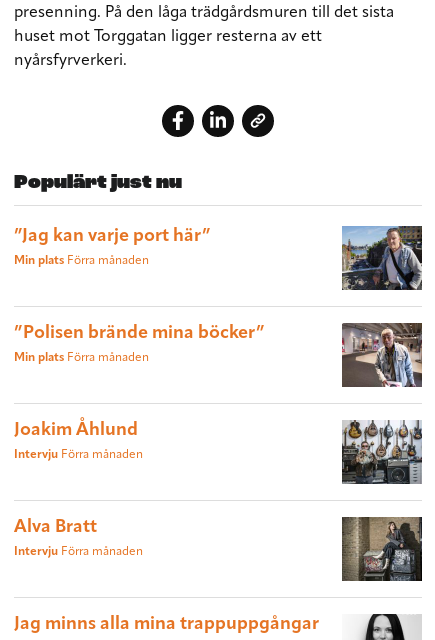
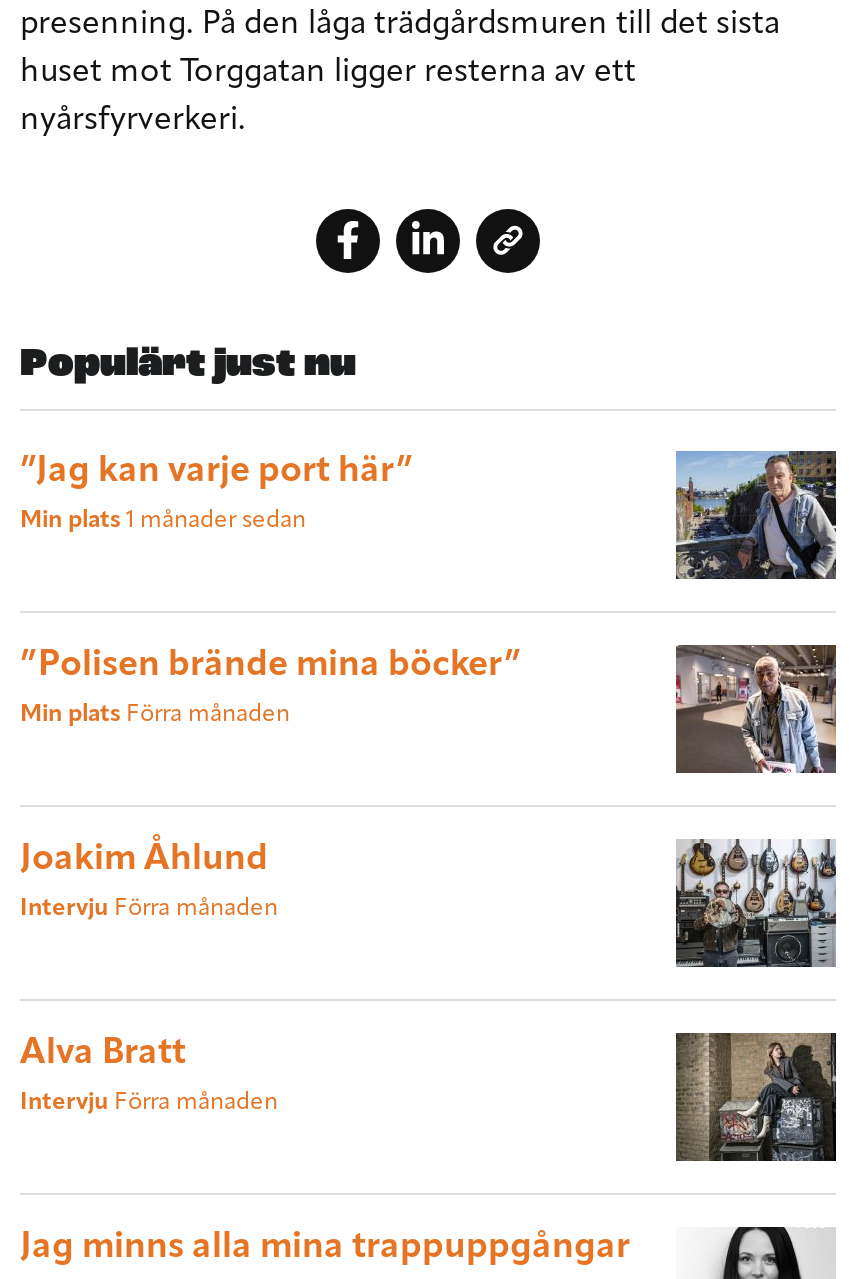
[14,255,149,267] Min plats Förra månaden -> [20,508,306,532] Min plats 1 månader sedan

